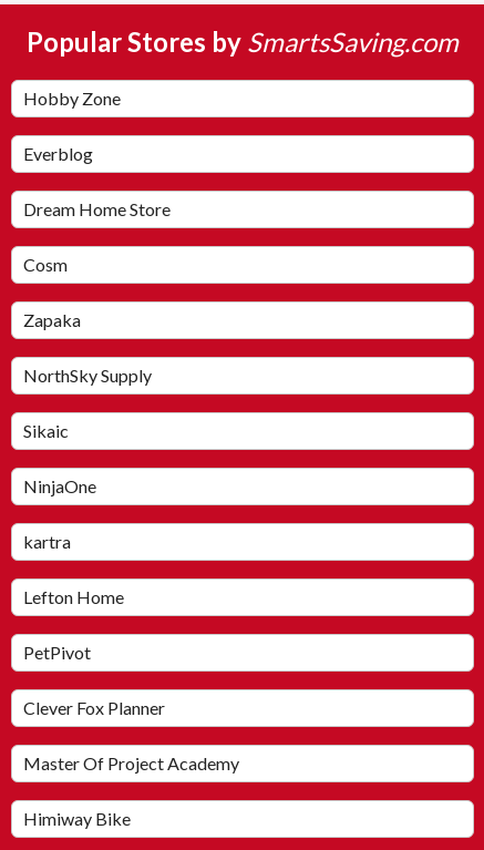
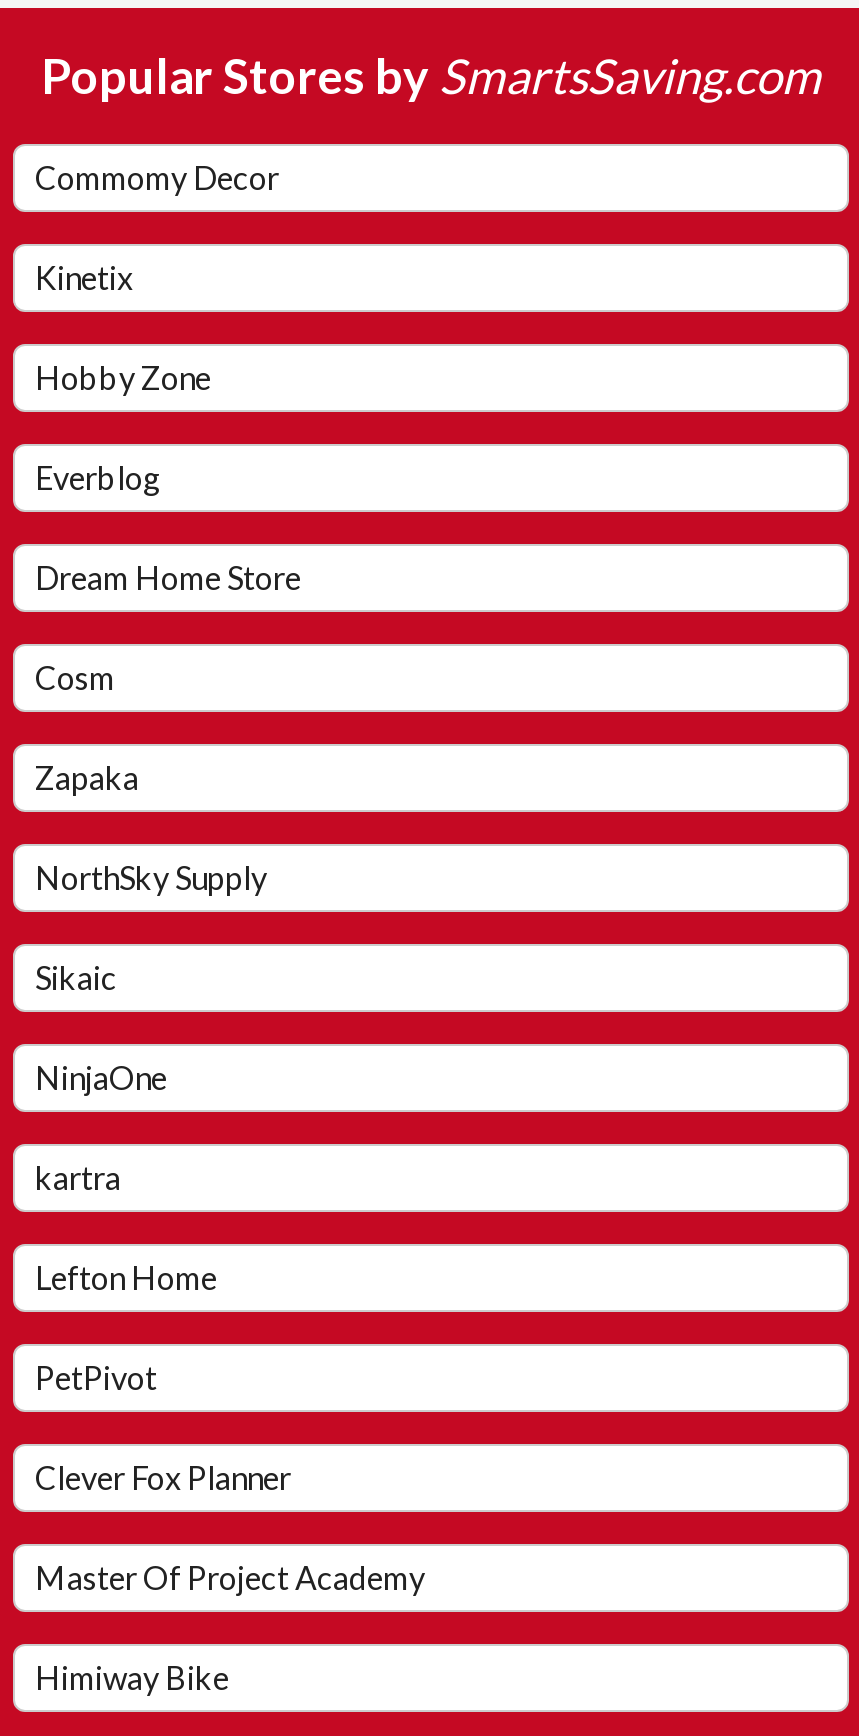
none -> [35,157,279,295] Commomy Decor | Kinetix

